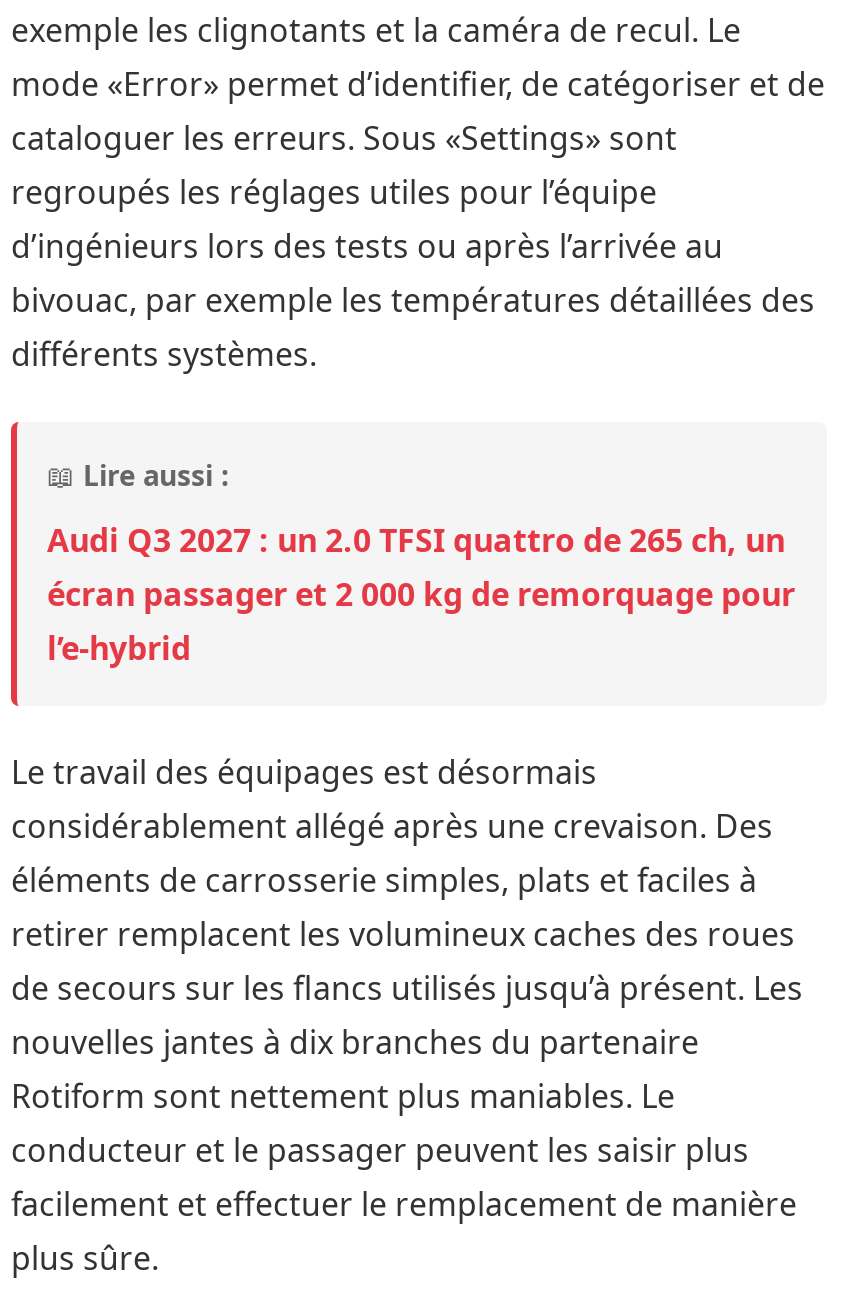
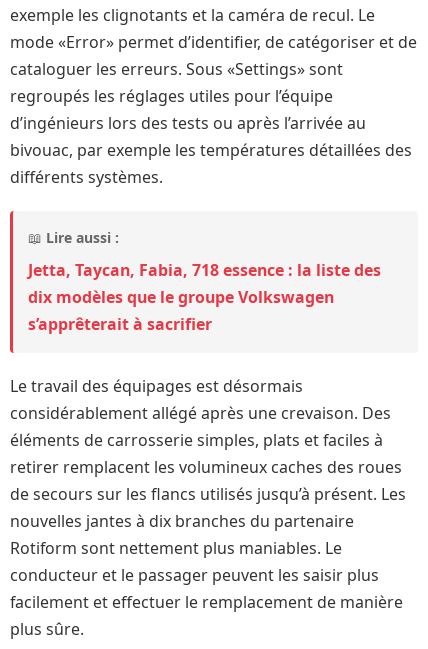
[47,519,795,671] Audi Q3 2027 : un 2.0 TFSI quattro de 265 ch, un | écran passager et 2 000 kg de remorquage pour | l’e-hybrid -> [28,259,381,335] Jetta, Taycan, Fabia, 718 essence : la liste des | dix modèles que le groupe Volkswagen | s’apprêterait à sacrifier

